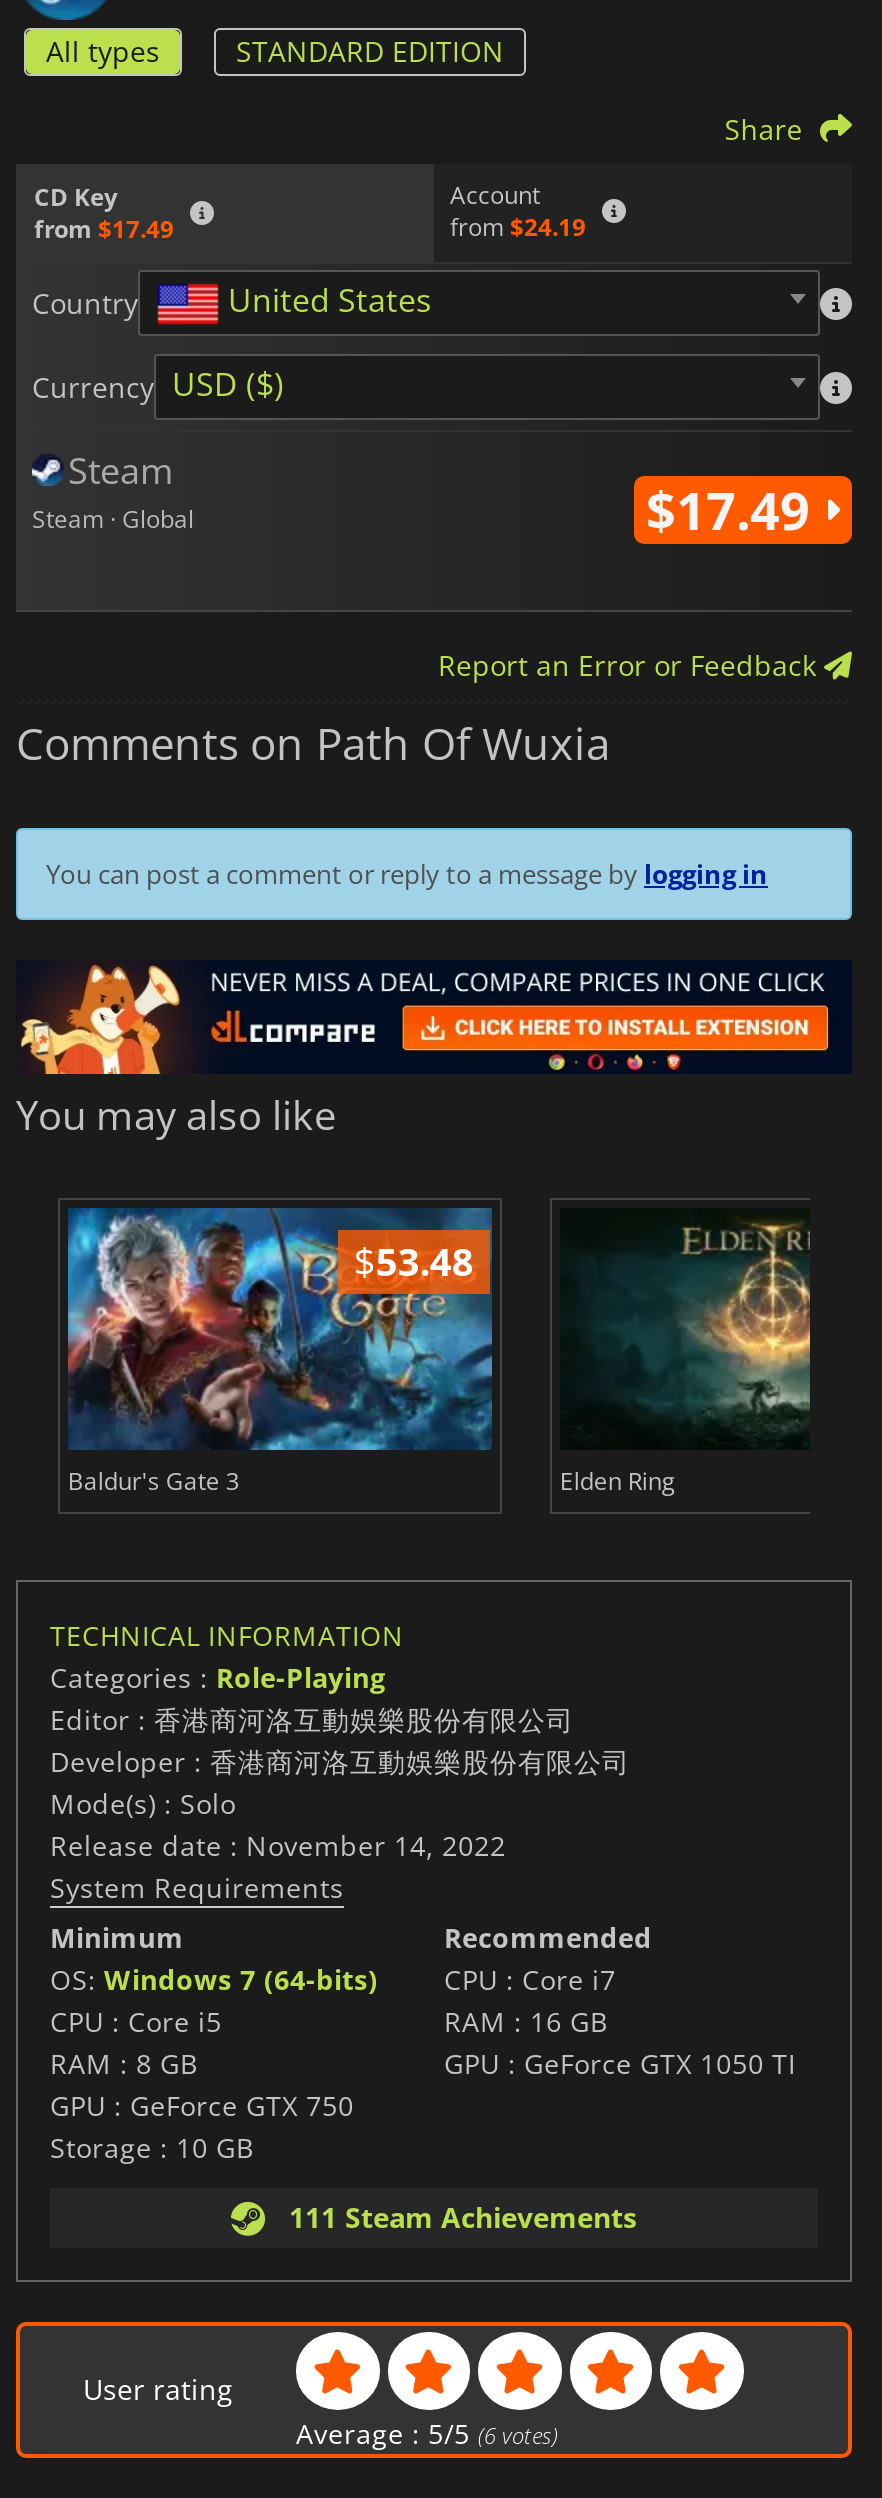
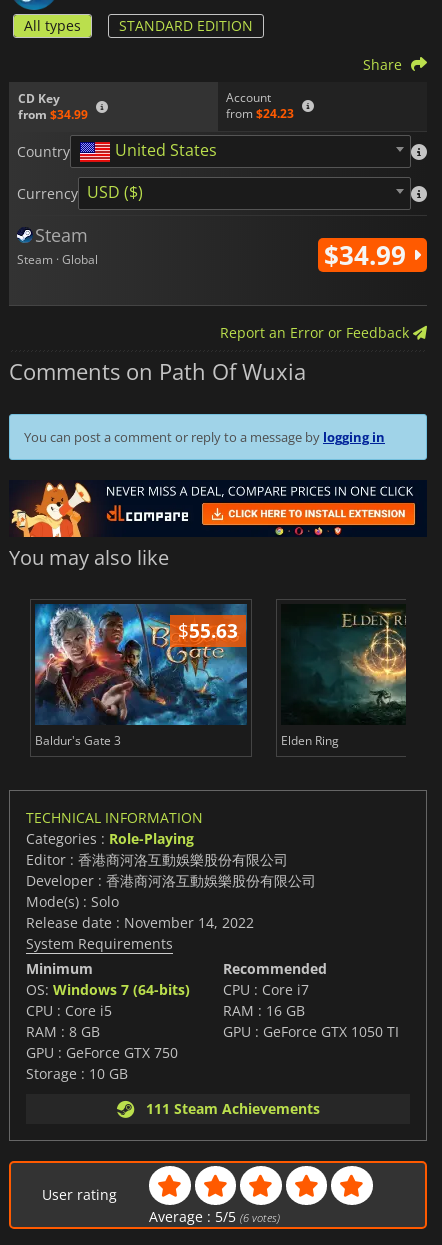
[34,211,174,245] from $17.49 -> [18,106,88,123] from $34.99
[450,210,586,244] from $24.19 -> [226,105,294,122] from $24.23
[646,473,824,545] $17.49 -> [324,237,413,273] $34.99
[354,1234,474,1288] $53.48 -> [178,617,238,644] $55.63

